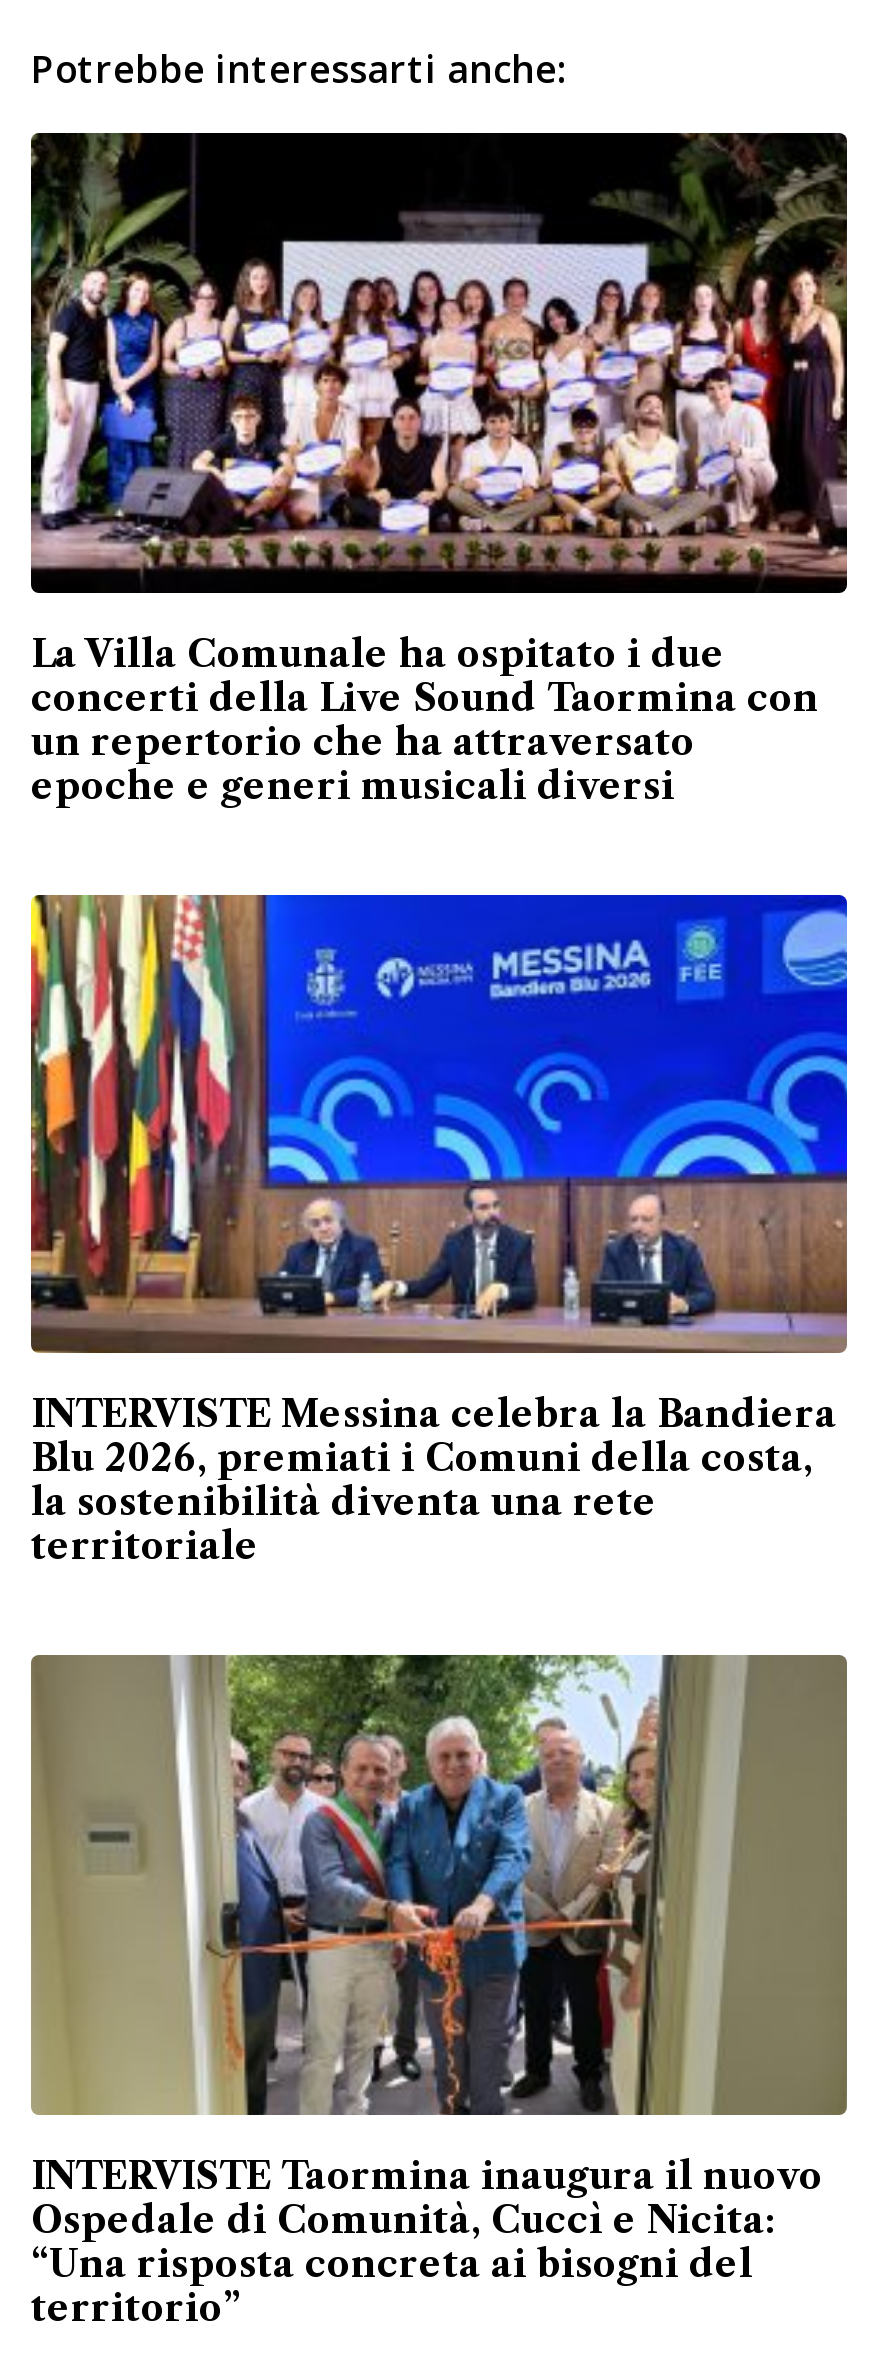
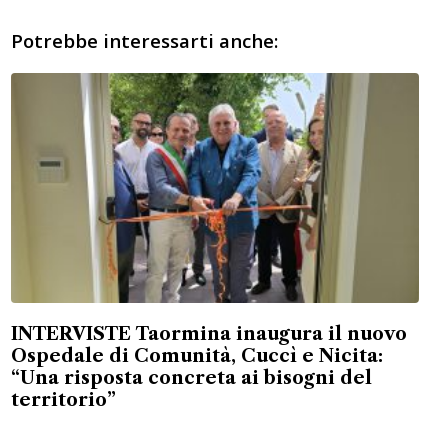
[29,131,849,809] [image] | La Villa Comunale ha ospitato i due | concerti della Live Sound Taormina con | un repertorio che ha attraversato | epoche e generi musicali diversi -> none
[29,893,849,1570] [image] | INTERVISTE Messina celebra la Bandiera | Blu 2026, premiati i Comuni della costa, | la sostenibilità diventa una rete | territoriale -> none

